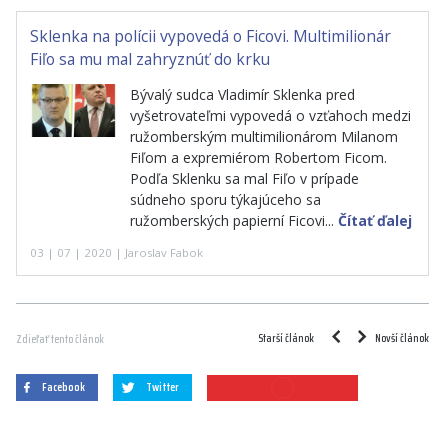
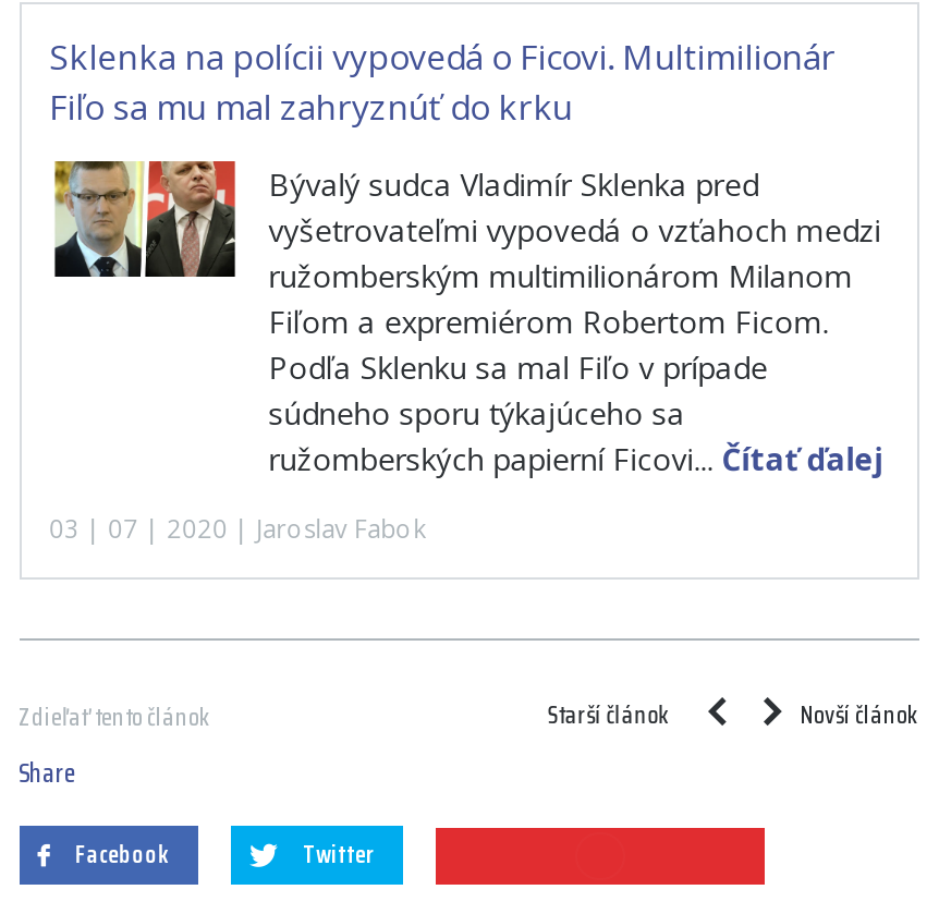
none -> [19,753,77,794] Share

